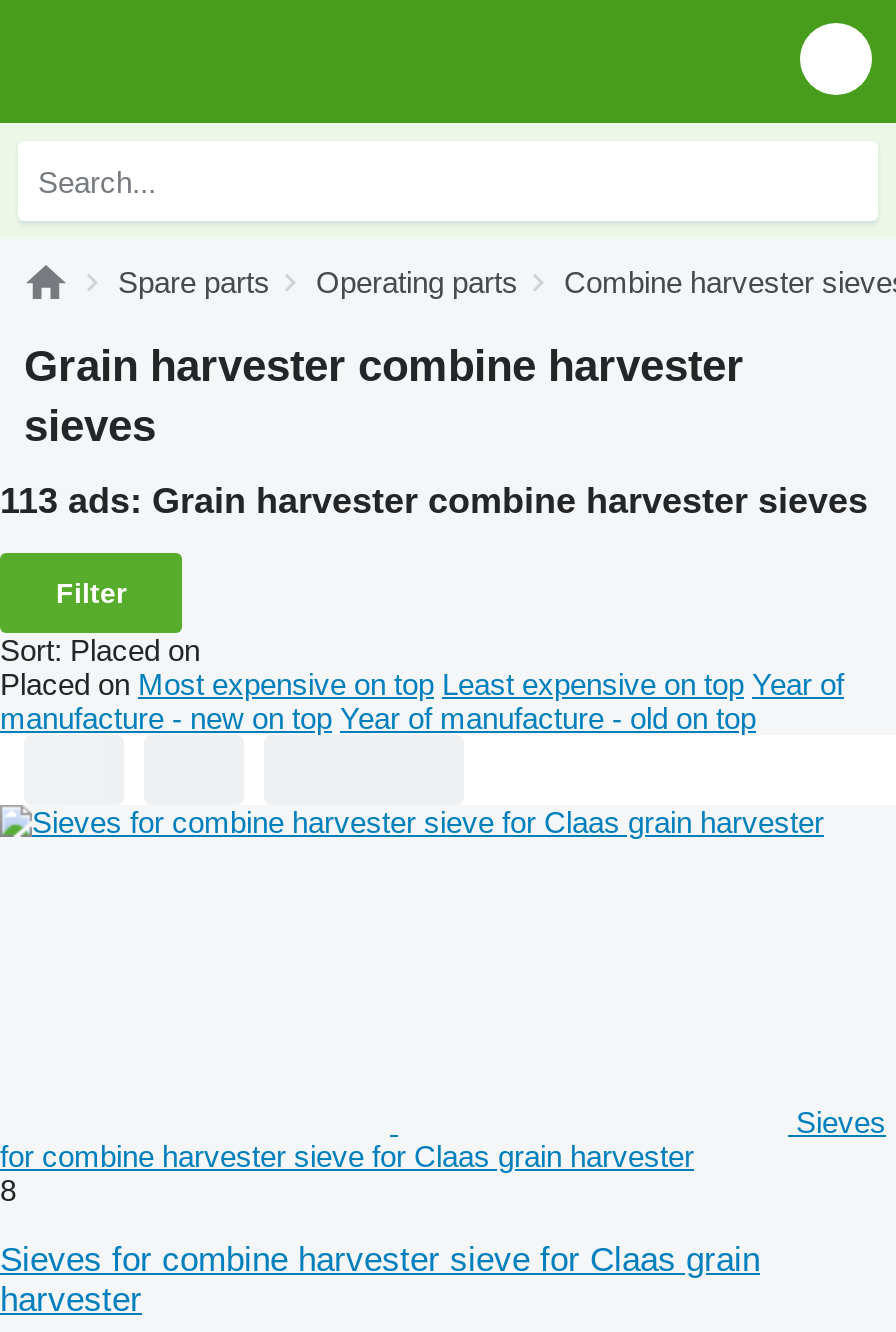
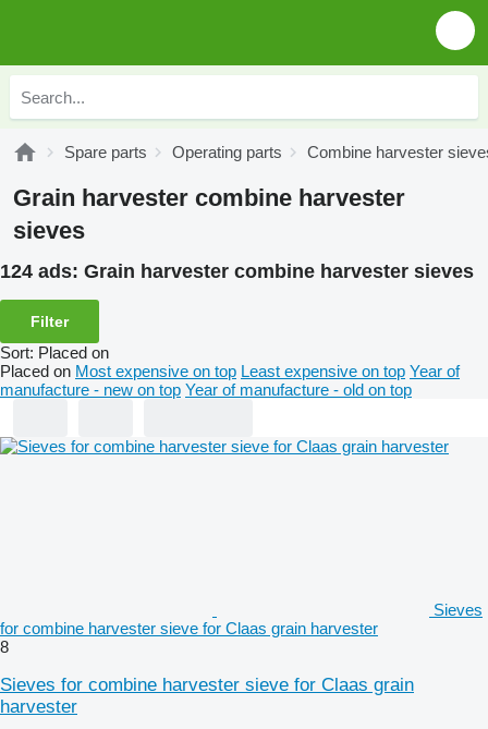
[0,481,868,521] 113 ads: Grain harvester combine harvester sieves -> [0,260,474,282] 124 ads: Grain harvester combine harvester sieves

